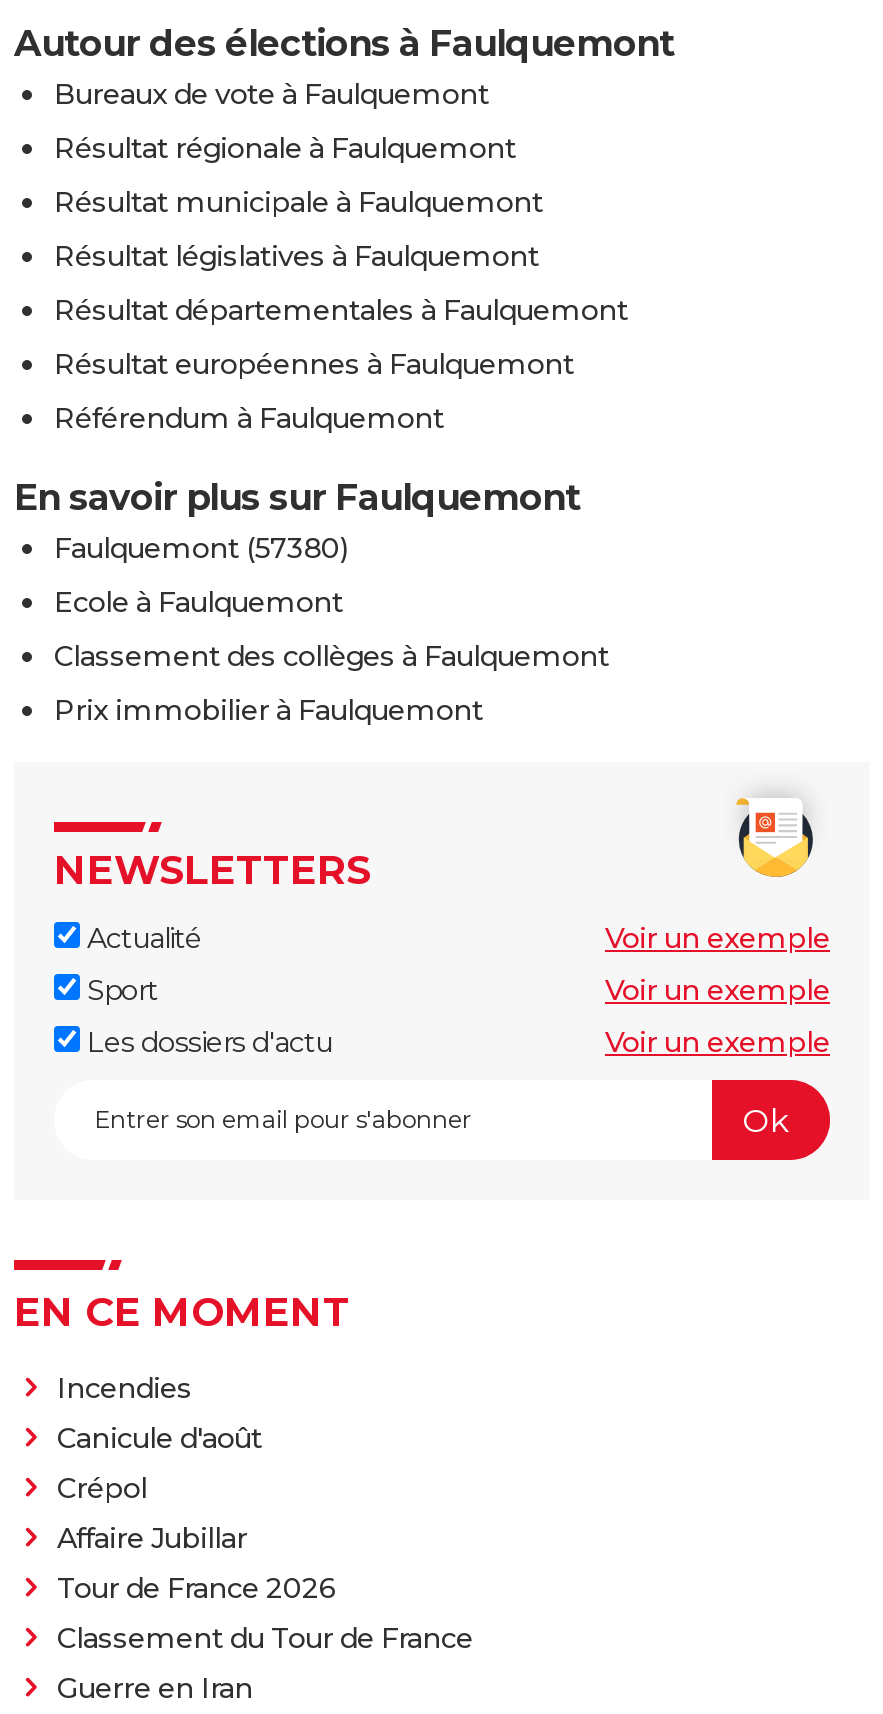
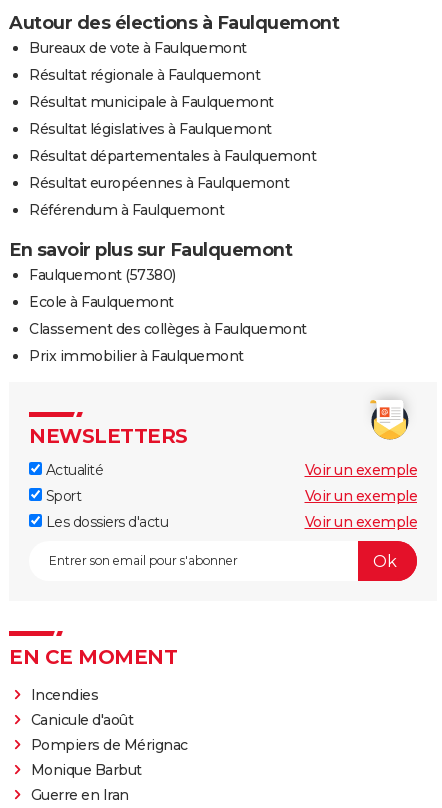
[57,1471,473,1657] Crépol | Affaire Jubillar | Tour de France 2026 | Classement du Tour de France -> [30,736,187,779] Pompiers de Mérignac | Monique Barbut

